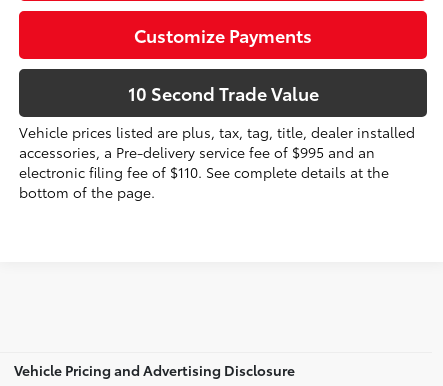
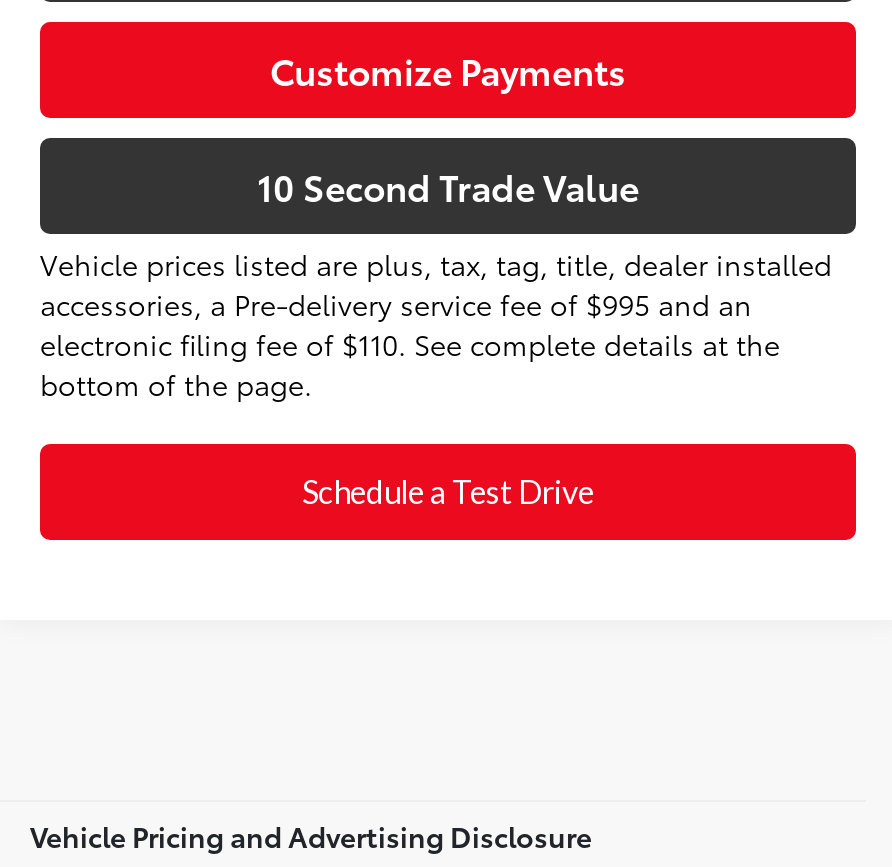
none -> [302,471,594,509] Schedule a Test Drive

